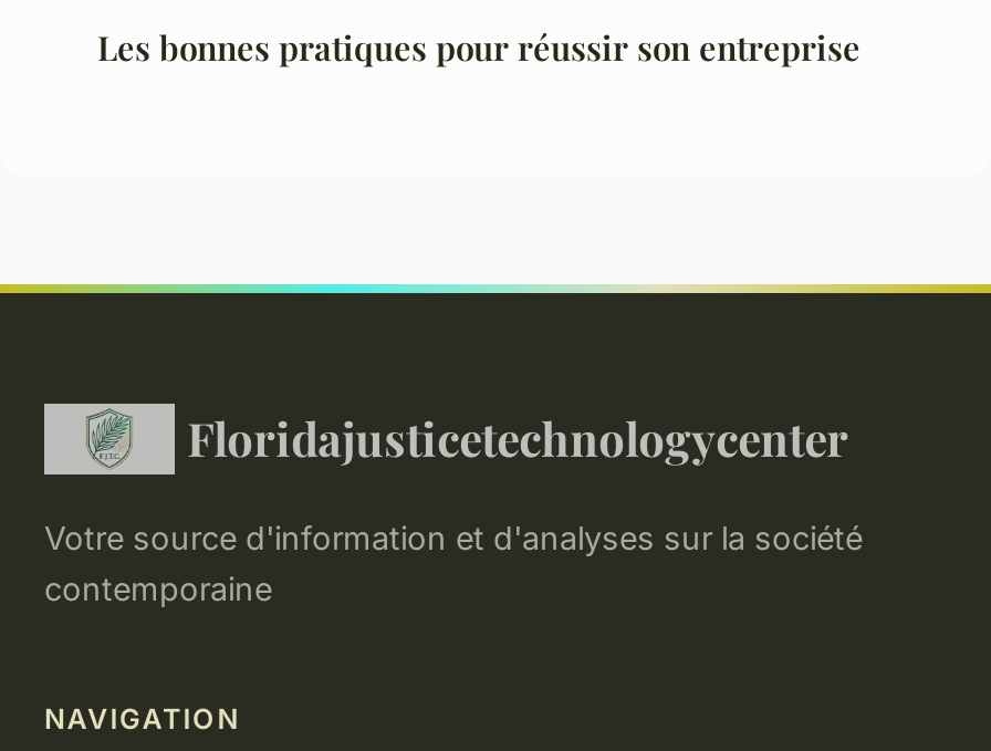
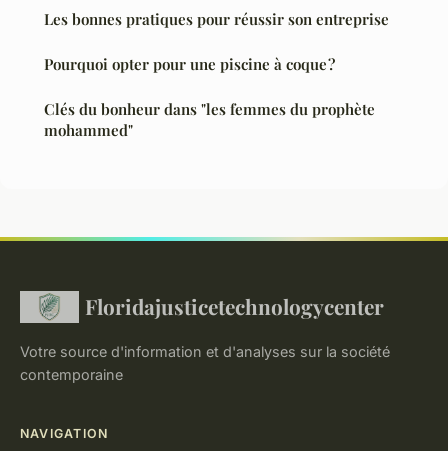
none -> [44,54,375,140] Pourquoi opter pour une piscine à coque ? | Clés du bonheur dans "les femmes du prophète | mohammed"

